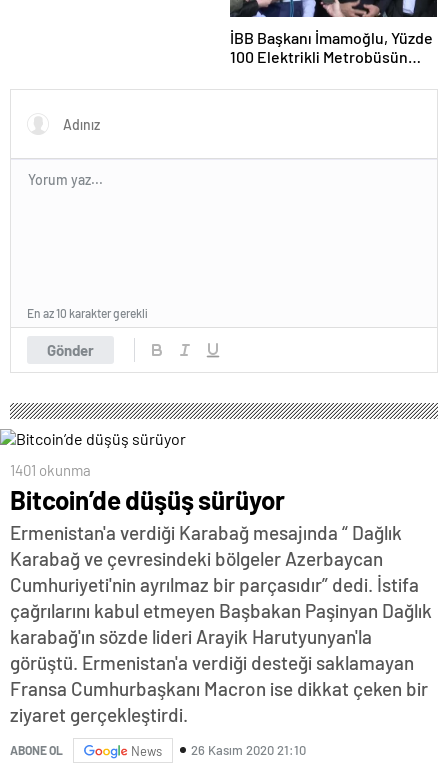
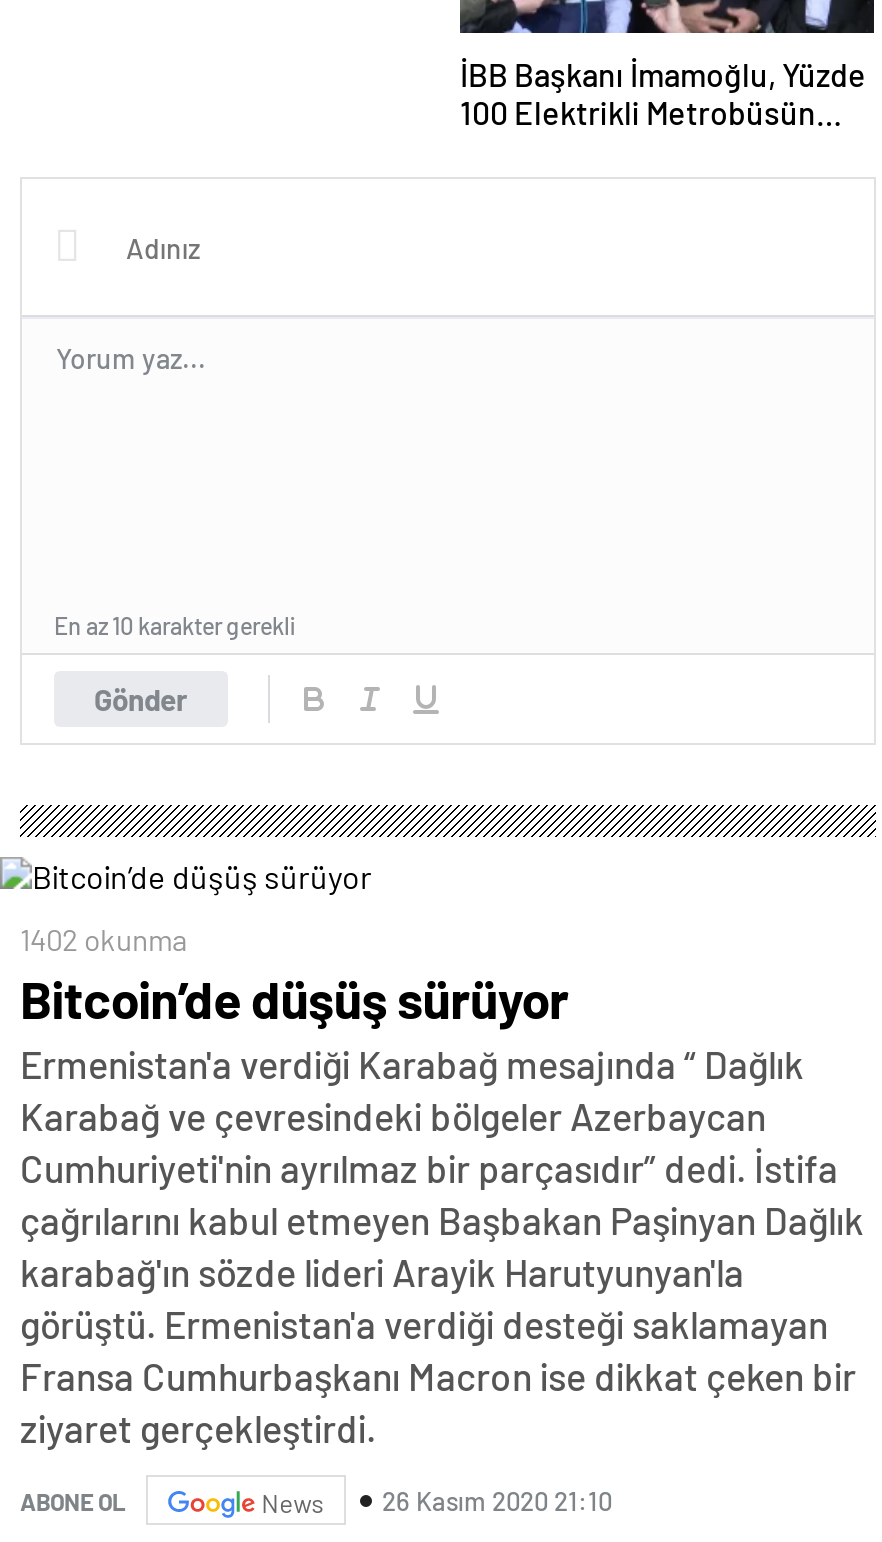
[10,461,91,479] 1401 okunma -> [20,921,188,957] 1402 okunma

